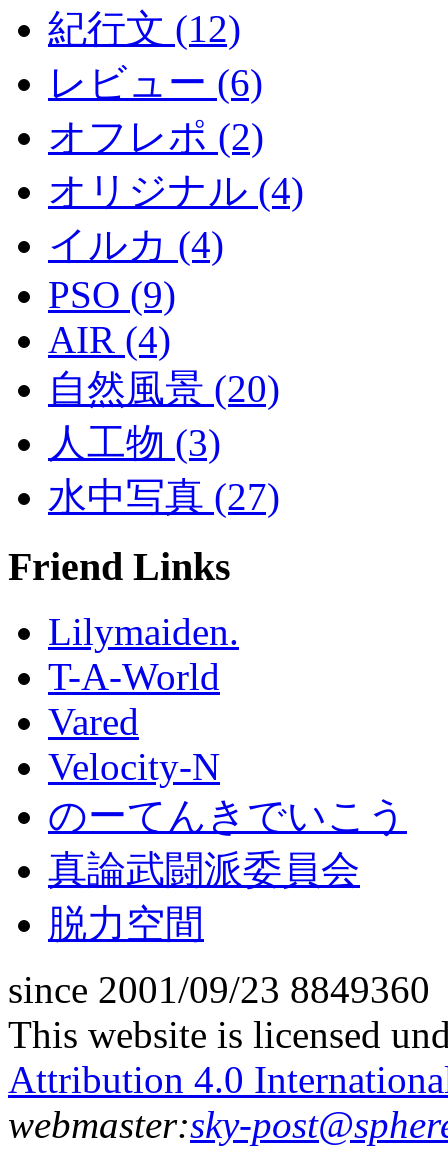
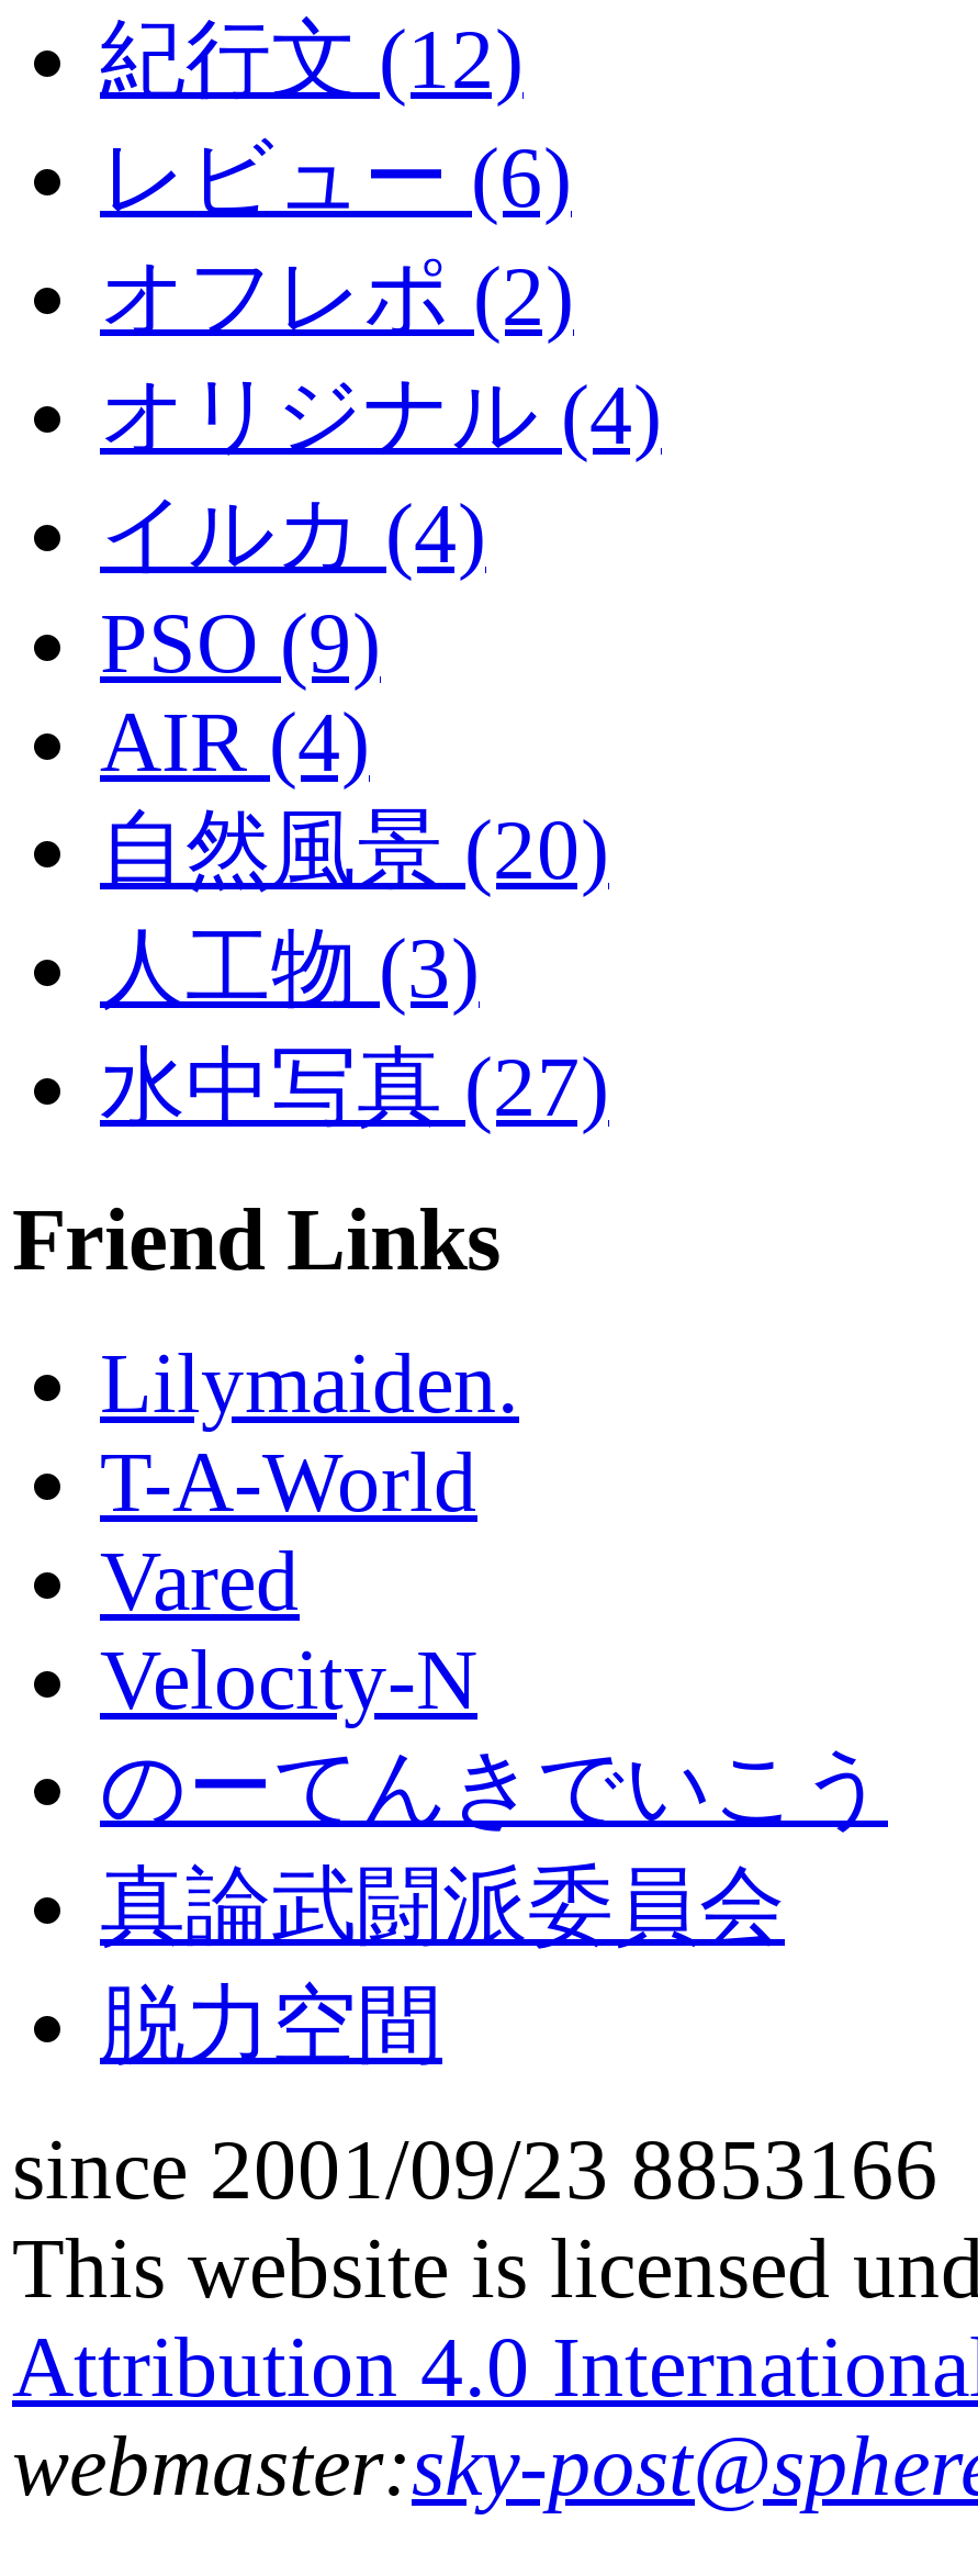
[8,968,430,1011] since 2001/09/23 8849360 -> [12,2121,938,2215] since 2001/09/23 8853166

